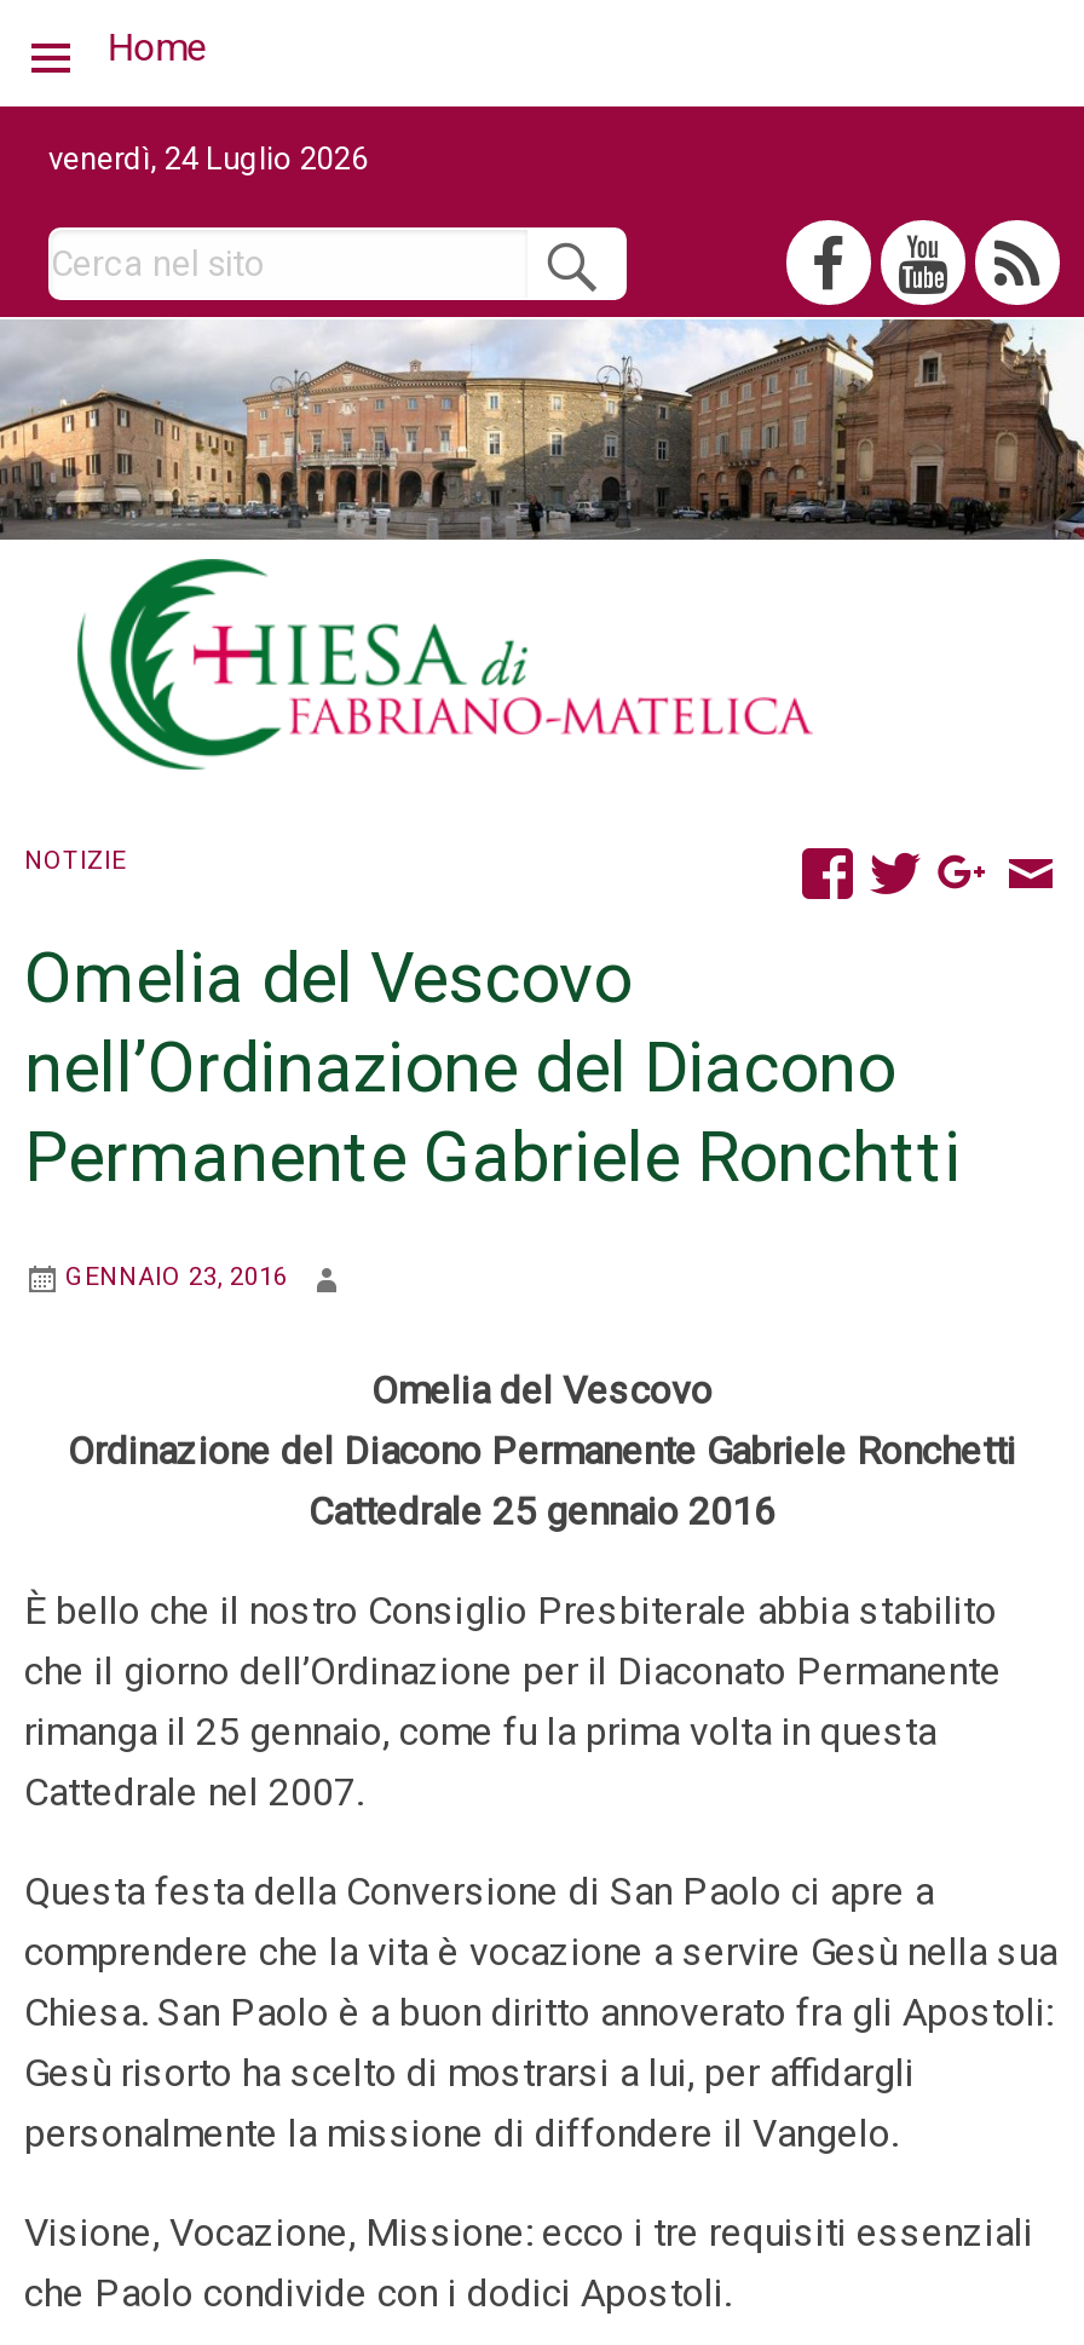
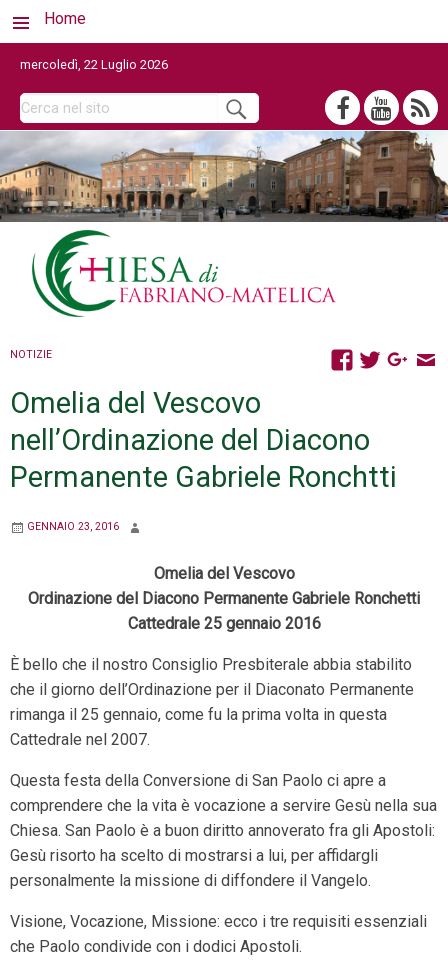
[48,140,368,177] venerdì, 24 Luglio 2026 -> [20,57,168,72] mercoledì, 22 Luglio 2026

